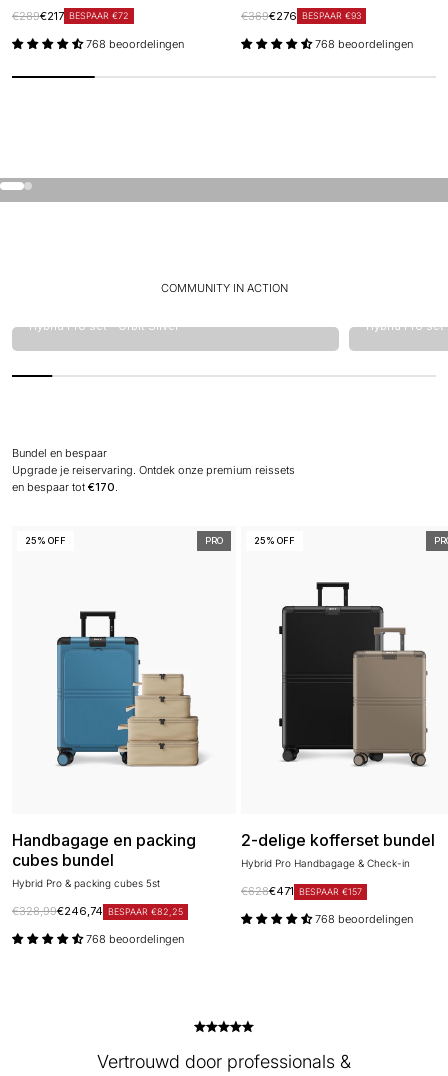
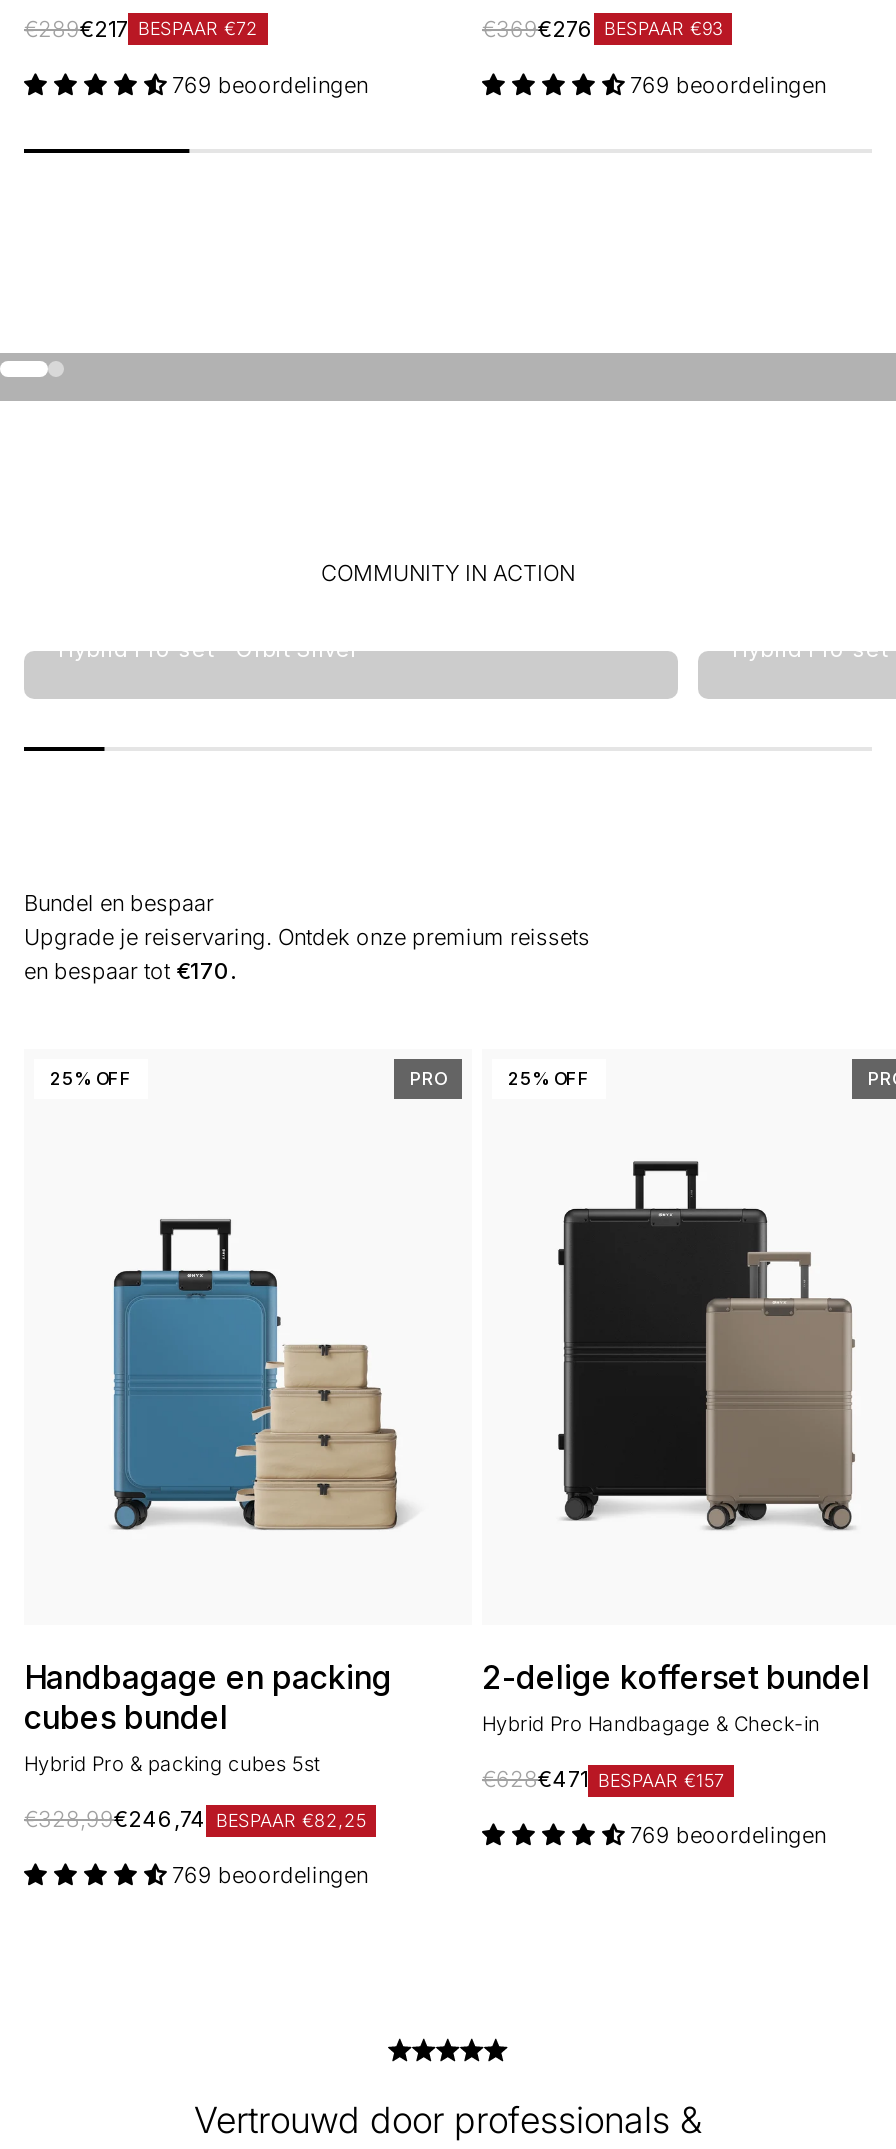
[86,37,184,51] 768 beoordelingen -> [172,70,368,98] 769 beoordelingen
[315,37,413,51] 768 beoordelingen -> [630,70,826,98] 769 beoordelingen
[315,912,413,926] 768 beoordelingen -> [630,1822,826,1850] 769 beoordelingen
[86,932,184,946] 768 beoordelingen -> [172,1862,368,1890] 769 beoordelingen

